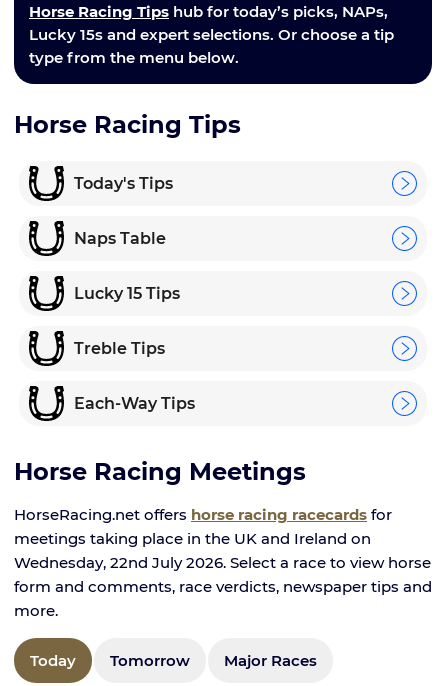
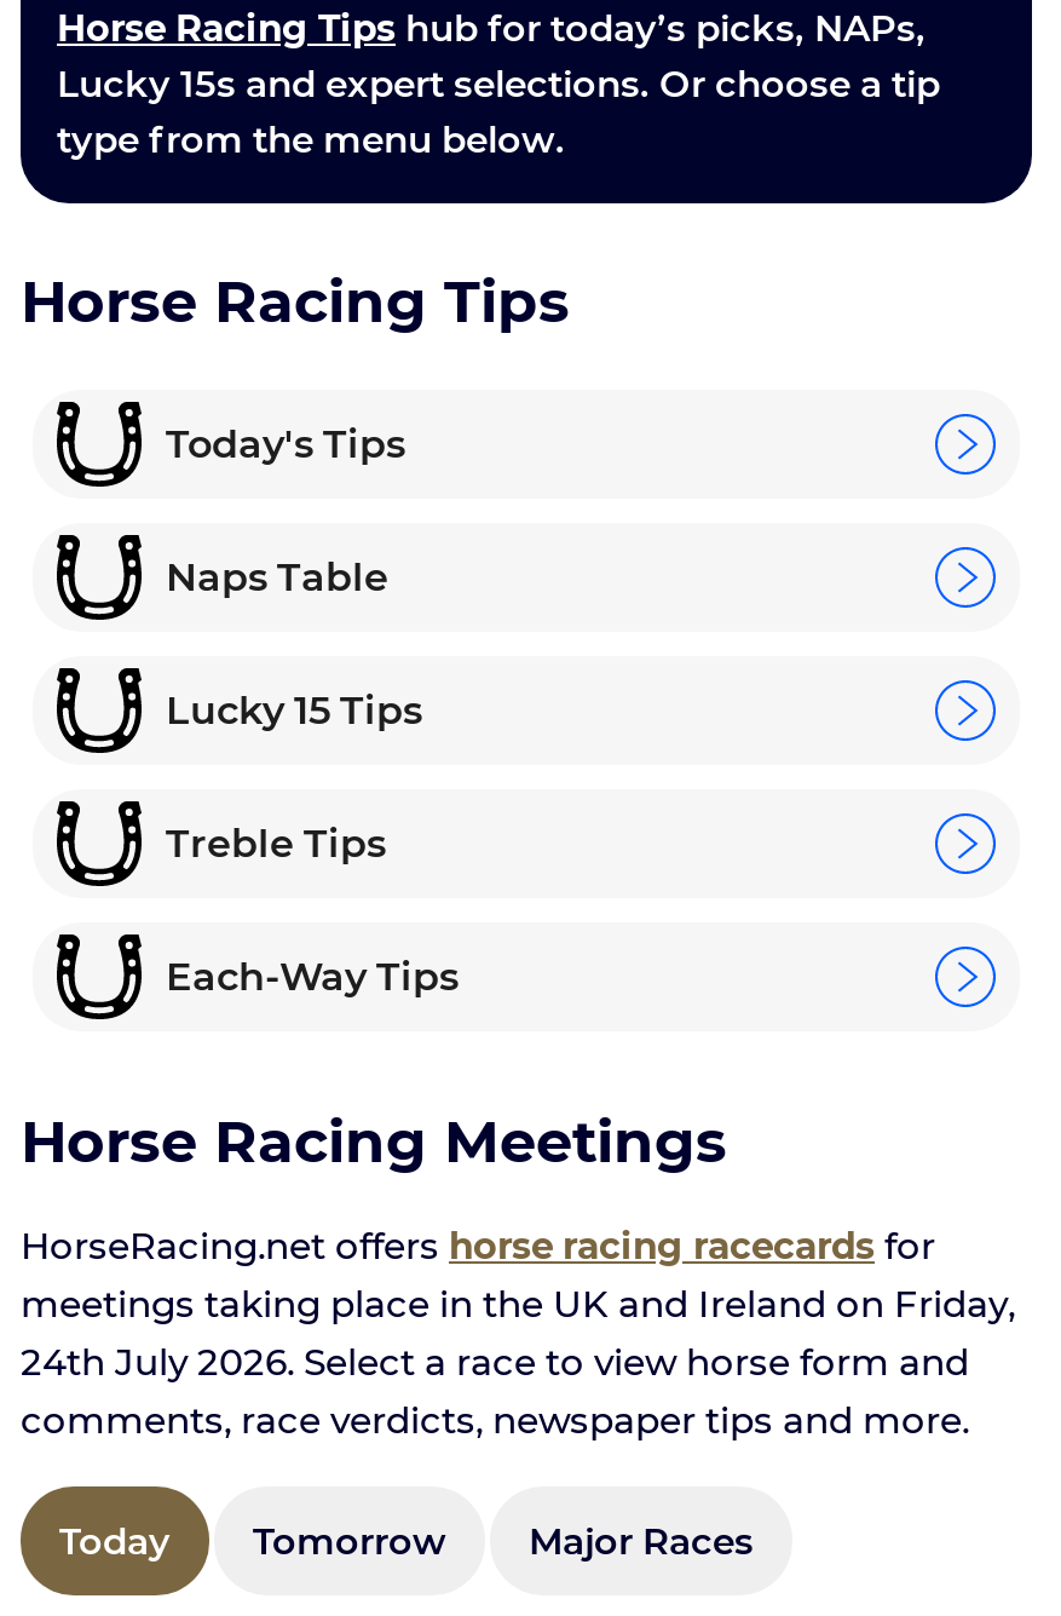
[14,529,432,620] meetings taking place in the UK and Ireland on | Wednesday, 22nd July 2026. Select a race to view horse | form and comments, race verdicts, newspaper tips and | more. -> [21,1281,1015,1443] meetings taking place in the UK and Ireland on Friday, | 24th July 2026. Select a race to view horse form and | comments, race verdicts, newspaper tips and more.

